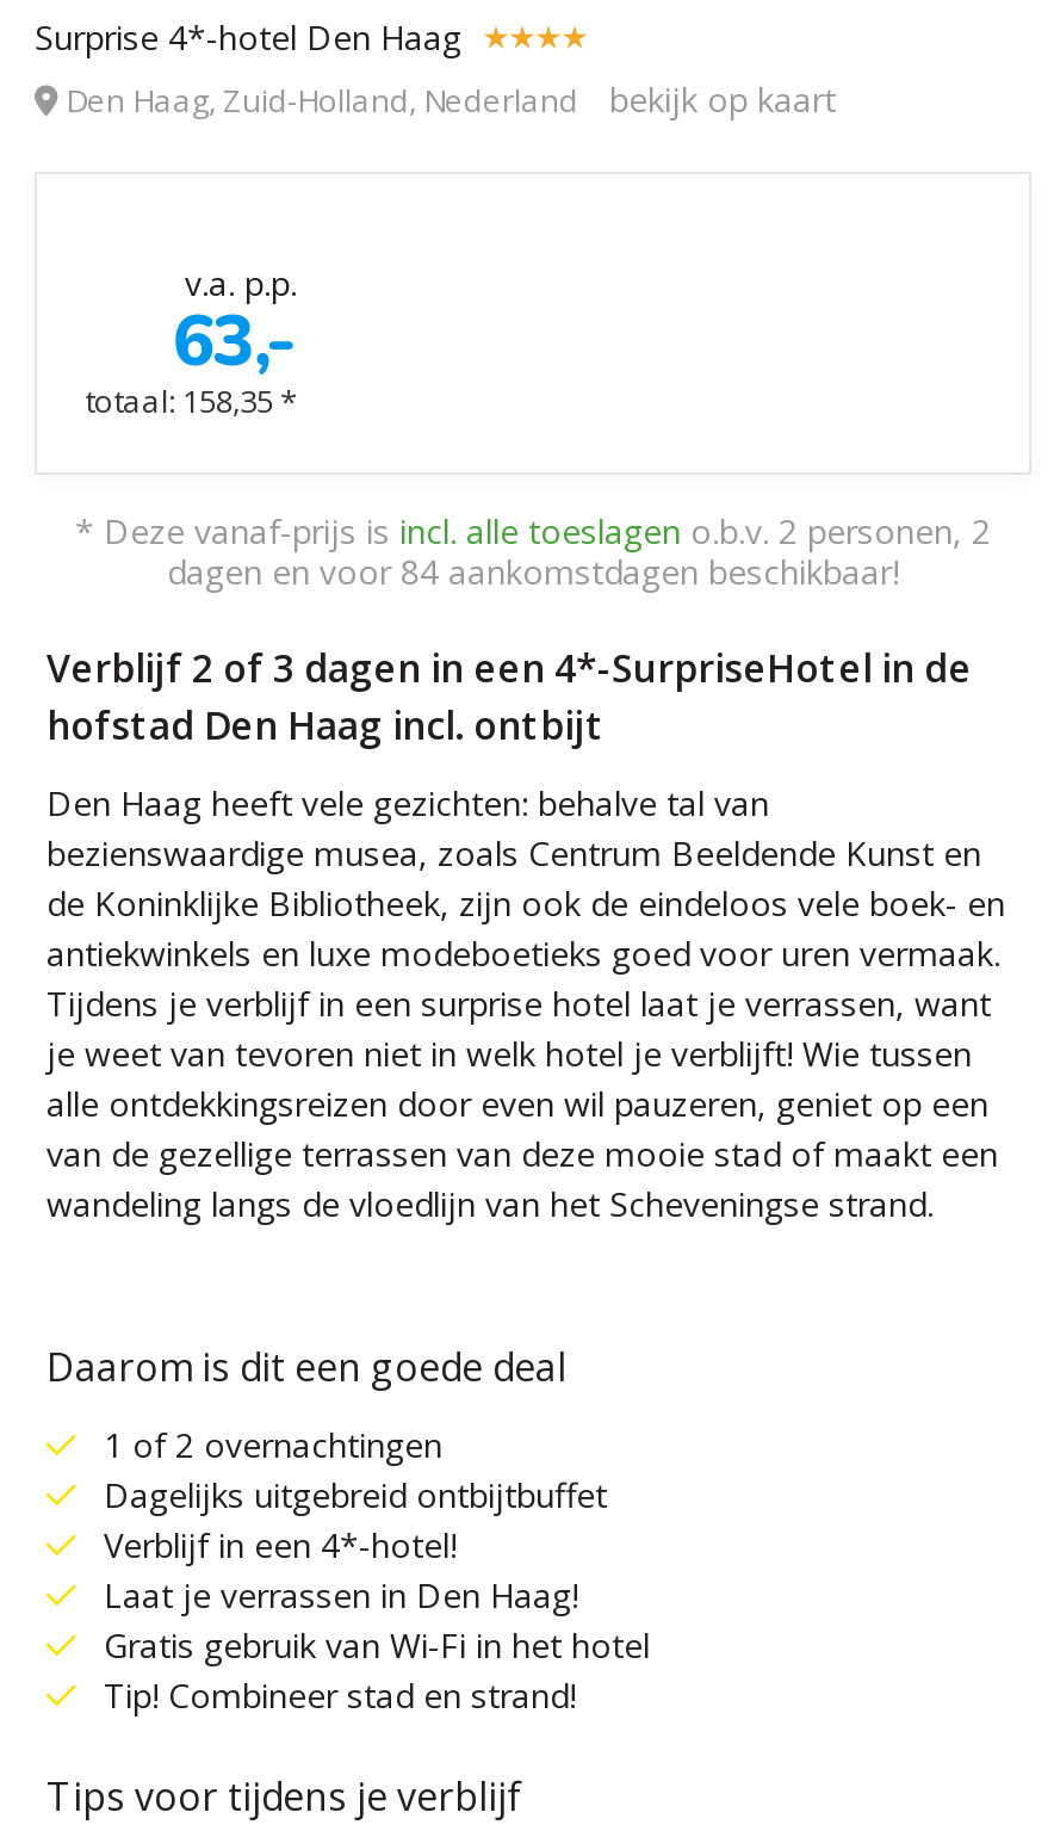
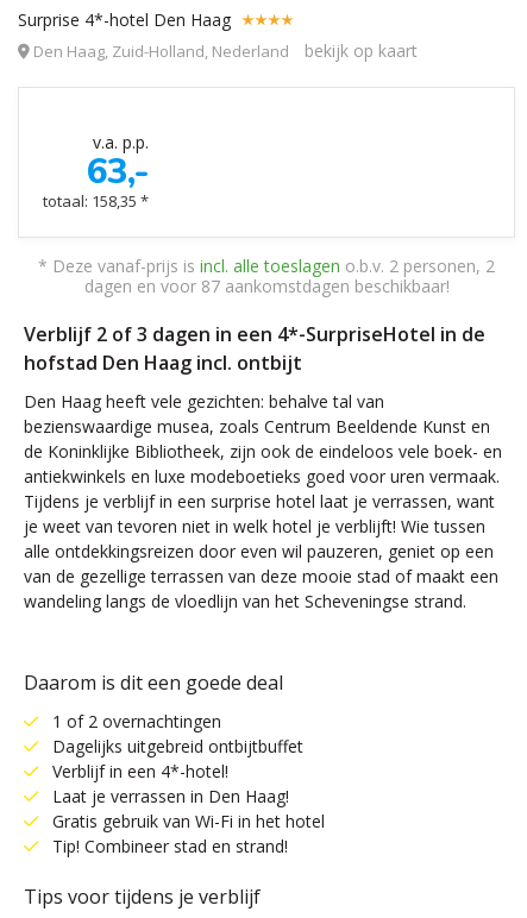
[167,549,899,594] dagen en voor 84 aankomstdagen beschikbaar! -> [84,275,449,297] dagen en voor 87 aankomstdagen beschikbaar!

